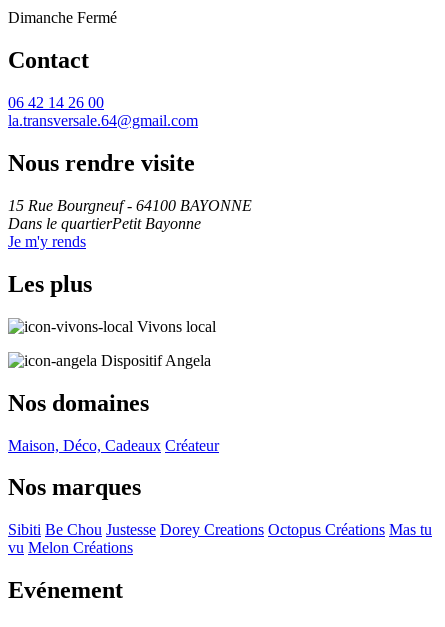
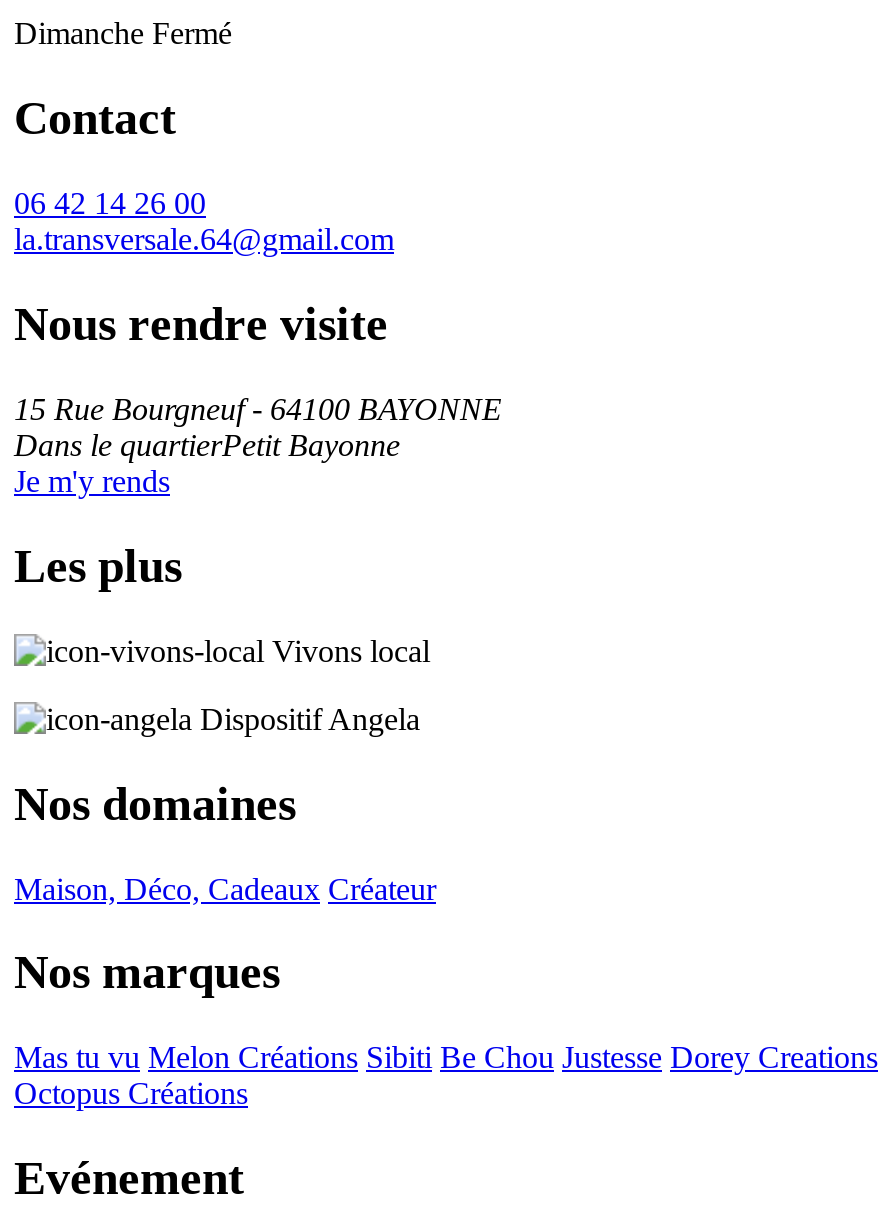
[8,521,432,556] Sibiti Be Chou Justesse Dorey Creations Octopus Créations Mas tu | vu Melon Créations -> [14,1041,878,1111] Mas tu vu Melon Créations Sibiti Be Chou Justesse Dorey Creations | Octopus Créations

